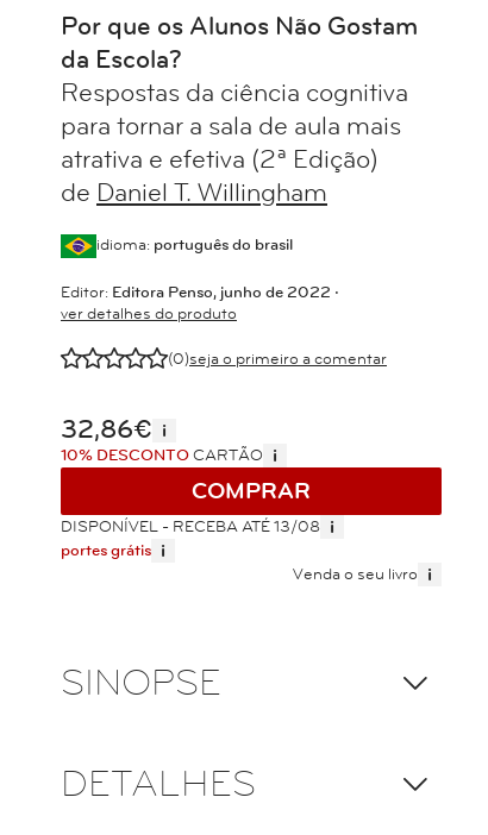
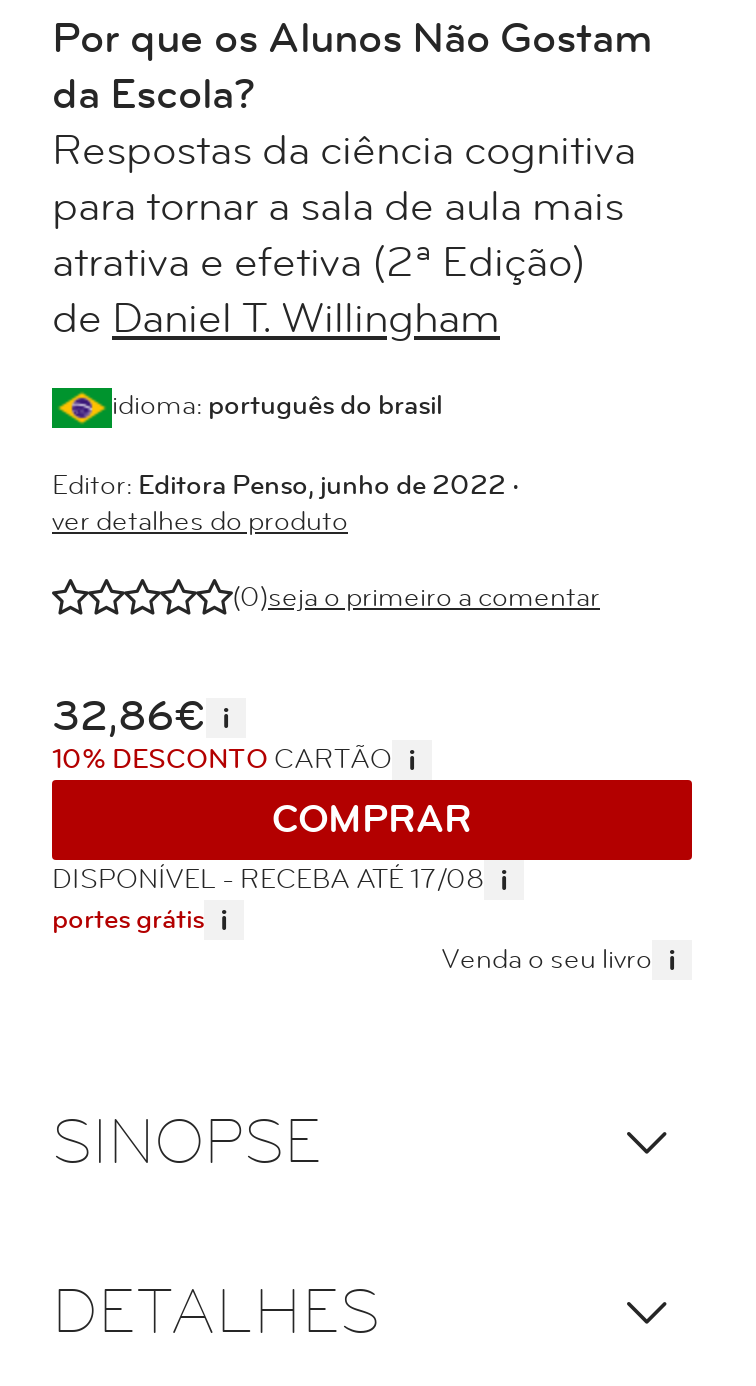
[61,513,334,538] DISPONÍVEL - RECEBA ATÉ 13/08 i -> [52,857,508,899] DISPONÍVEL - RECEBA ATÉ 17/08 i

